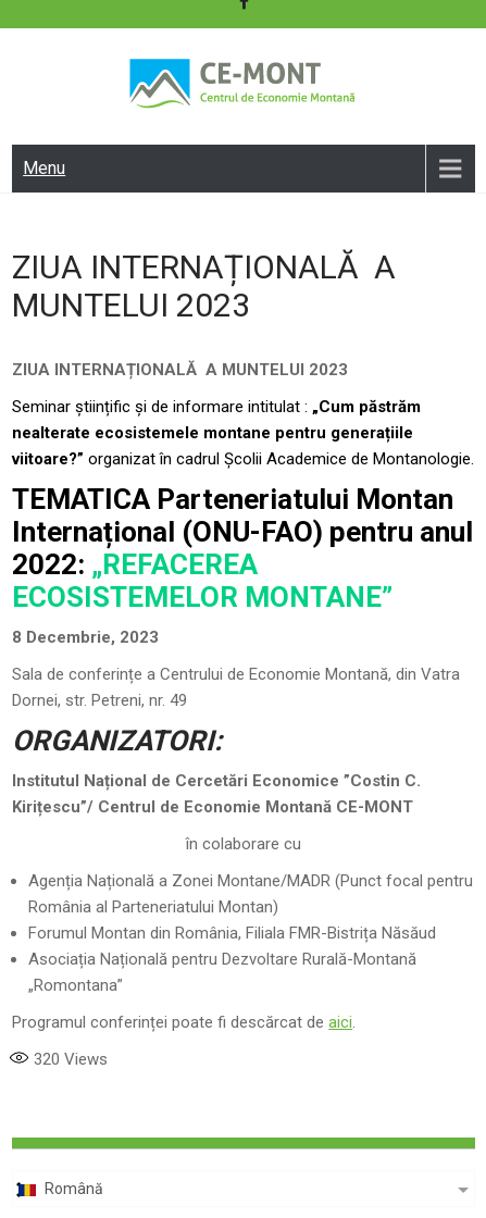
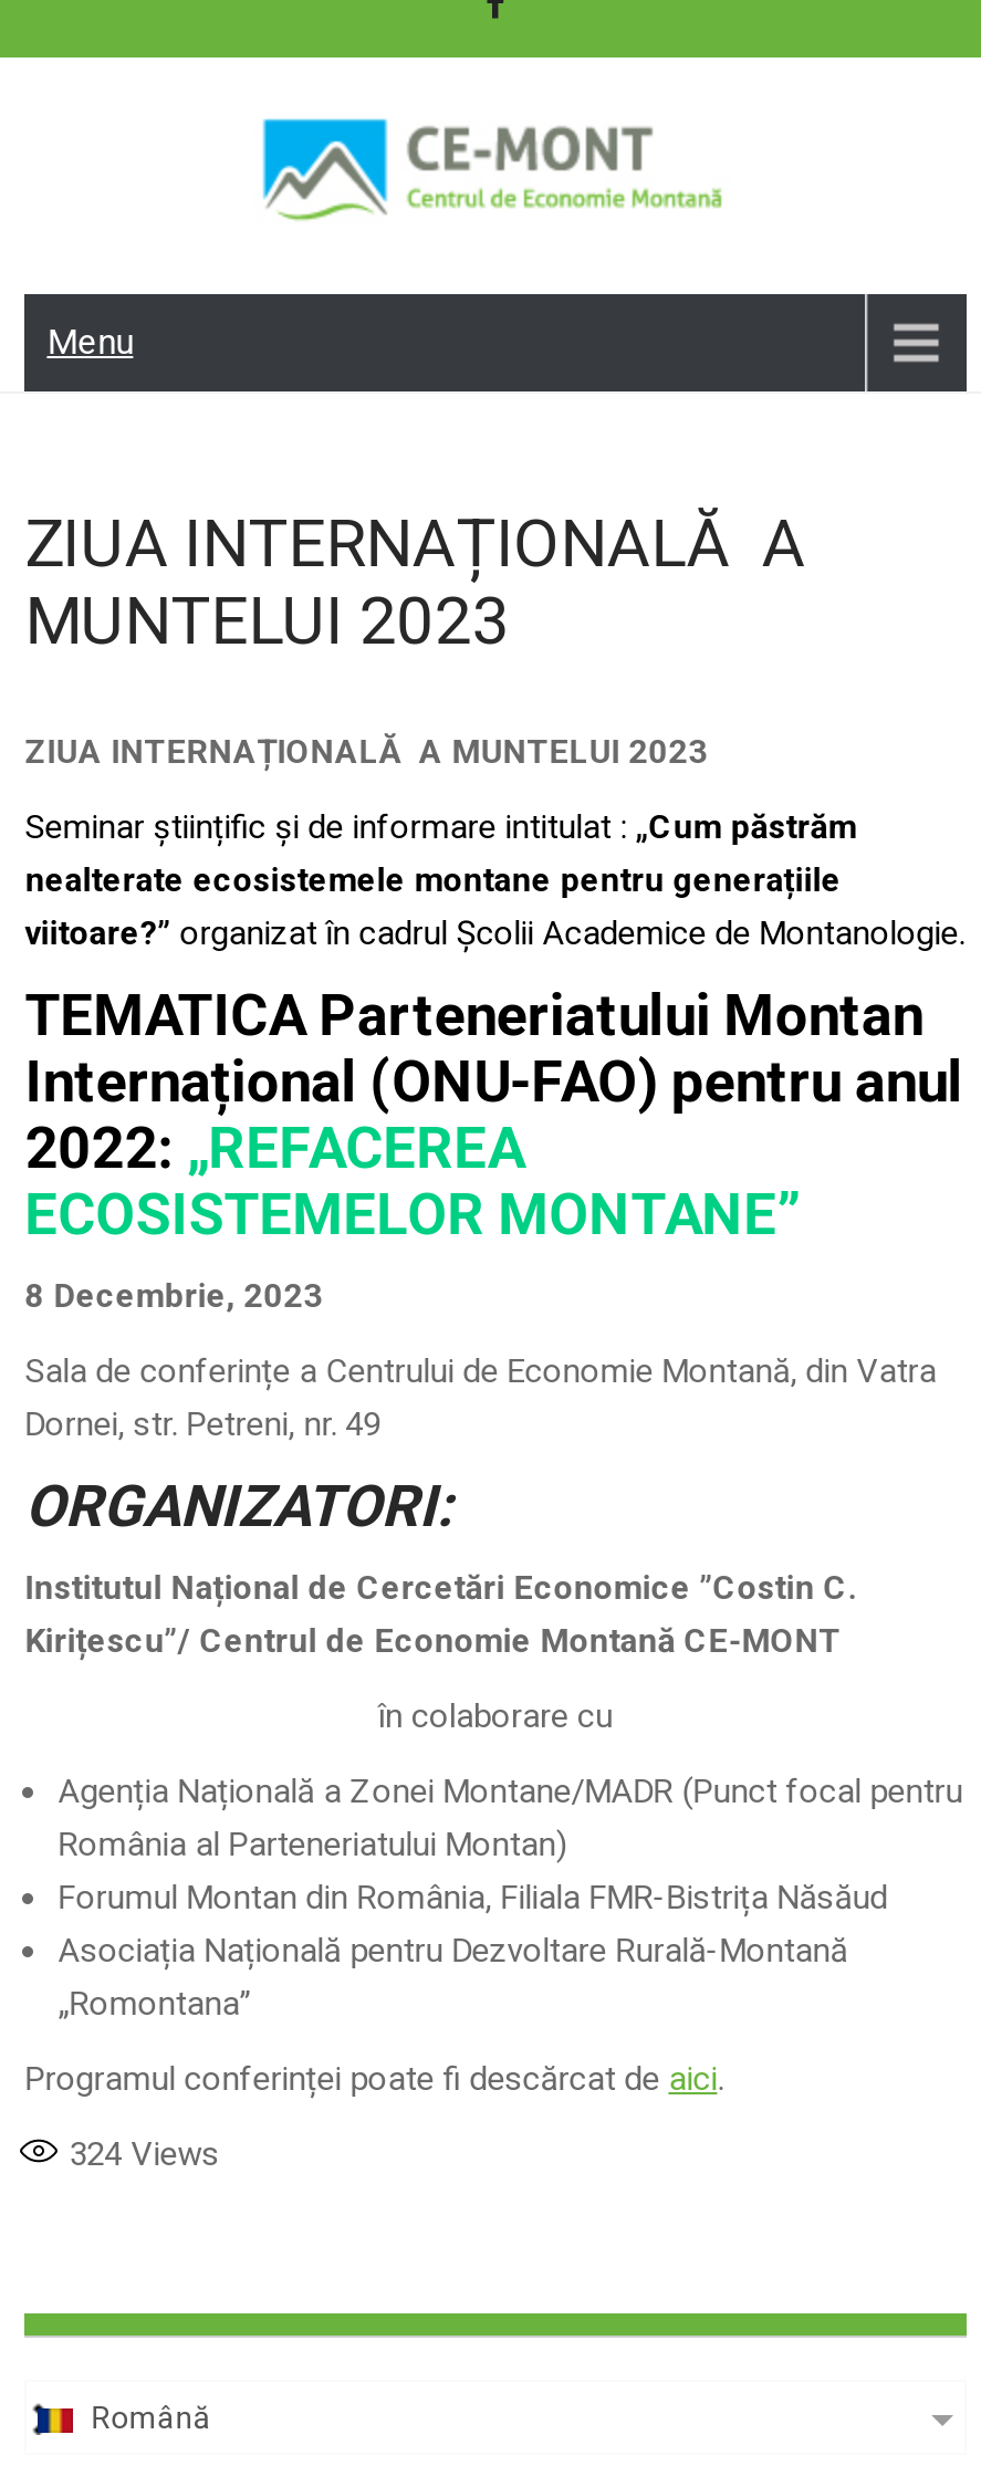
[34,1049,108,1069] 320 Views -> [69,2134,219,2174] 324 Views

